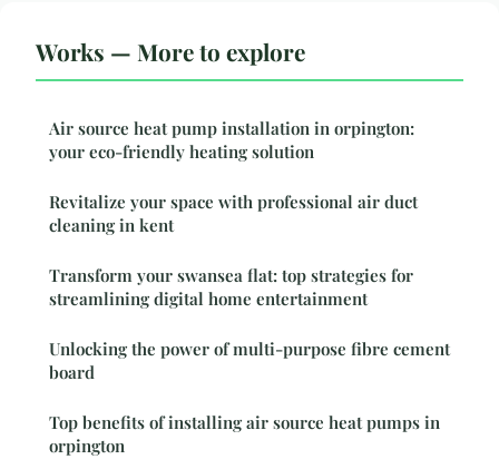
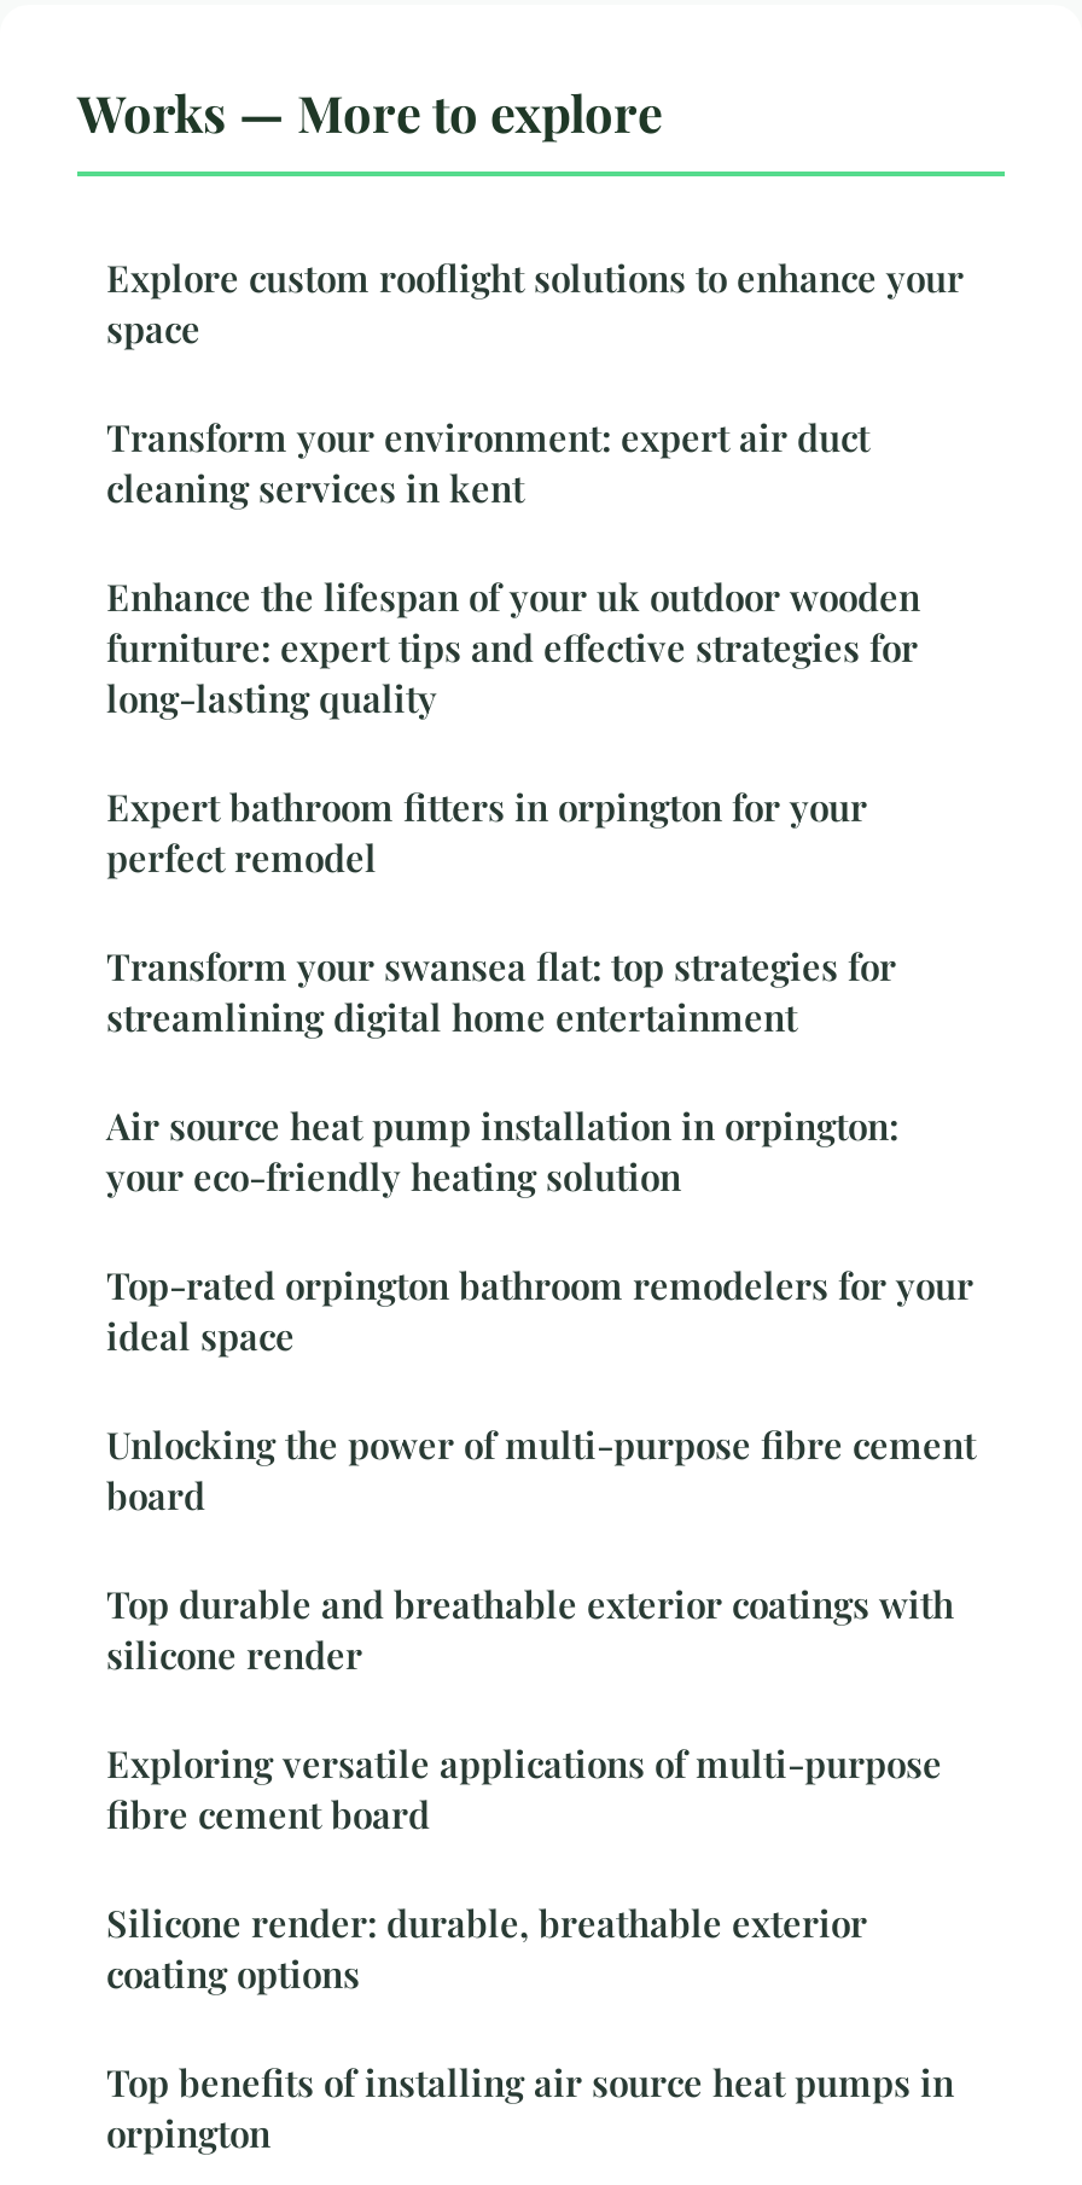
none -> [106,255,964,883] Explore custom rooflight solutions to enhance your | space | Transform your environment: expert air duct | cleaning services in kent | Enhance the lifespan of your uk outdoor wooden | furniture: expert tips and effective strategies for | long-lasting quality | Expert bathroom fitters in orpington for your | perfect remodel
[49,191,418,237] Revitalize your space with professional air duct | cleaning in kent -> [106,1262,973,1361] Top-rated orpington bathroom remodelers for your | ideal space
moved [49,264,413,310] -> [106,943,896,1042]: Transform your swansea flat: top strategies for | streamlining digital home entertainment
none -> [106,1581,954,1999] Top durable and breathable exterior coatings with | silicone render | Exploring versatile applications of multi-purpose | fibre cement board | Silicone render: durable, breathable exterior | coating options

